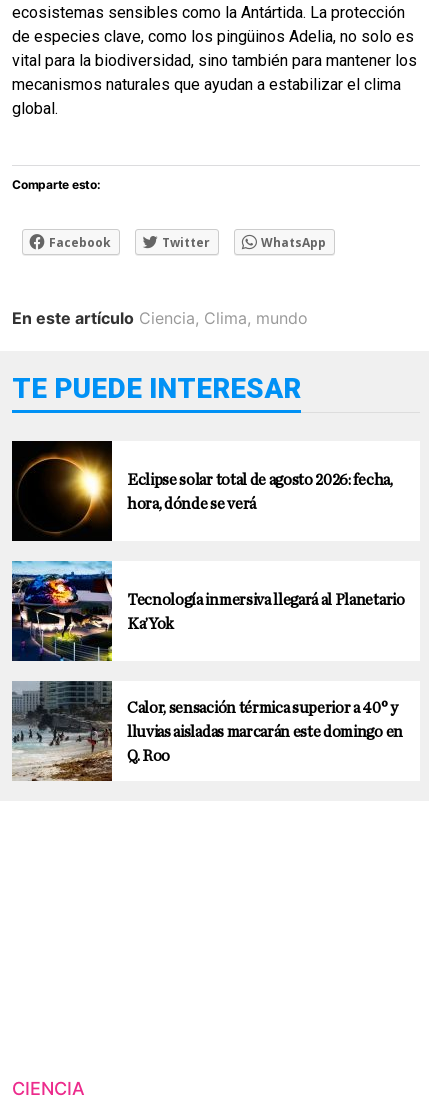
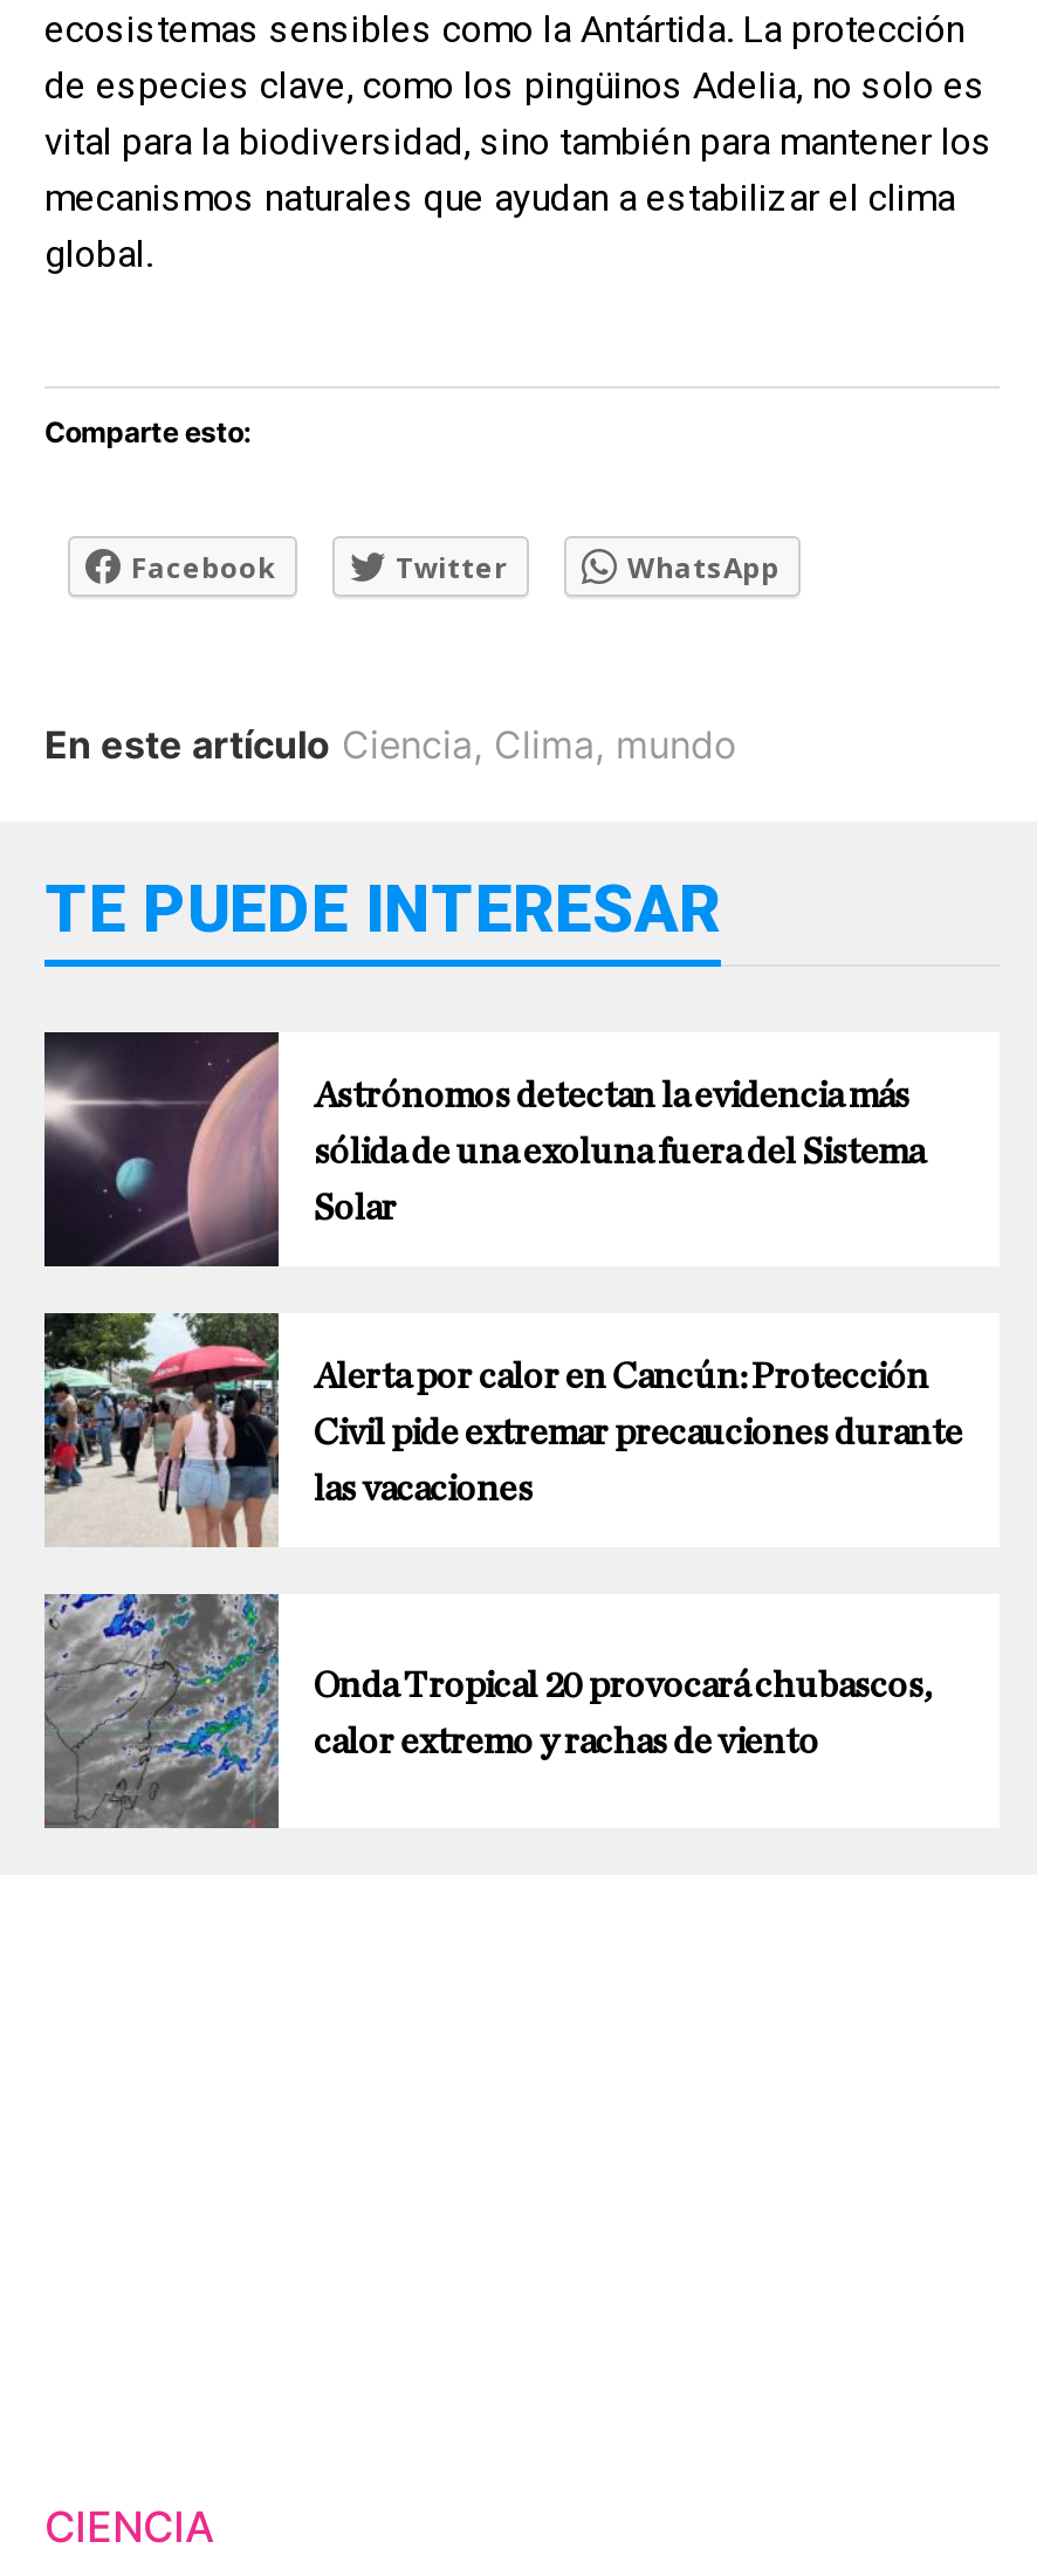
[11,442,393,541] [image] | Eclipse solar total de agosto 2026: fecha, | hora, dónde se verá -> [42,1032,923,1266] [image] | Astrónomos detectan la evidencia más | sólida de una exoluna fuera del Sistema | Solar
[11,560,405,662] [image] | Tecnología inmersiva llegará al Planetario | Ka’Yok -> [42,1311,963,1550] [image] | Alerta por calor en Cancún: Protección | Civil pide extremar precauciones durante | las vacaciones
[13,681,403,781] [image] | Calor, sensación térmica superior a 40° y | lluvias aisladas marcarán este domingo en | Q. Roo -> [44,1592,930,1830] [image] | Onda Tropical 20 provocará chubascos, | calor extremo y rachas de viento

